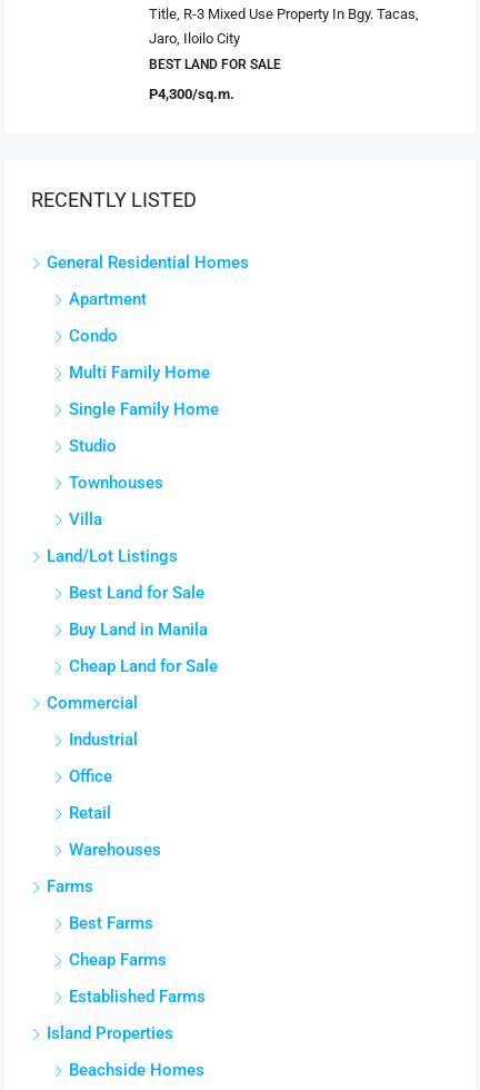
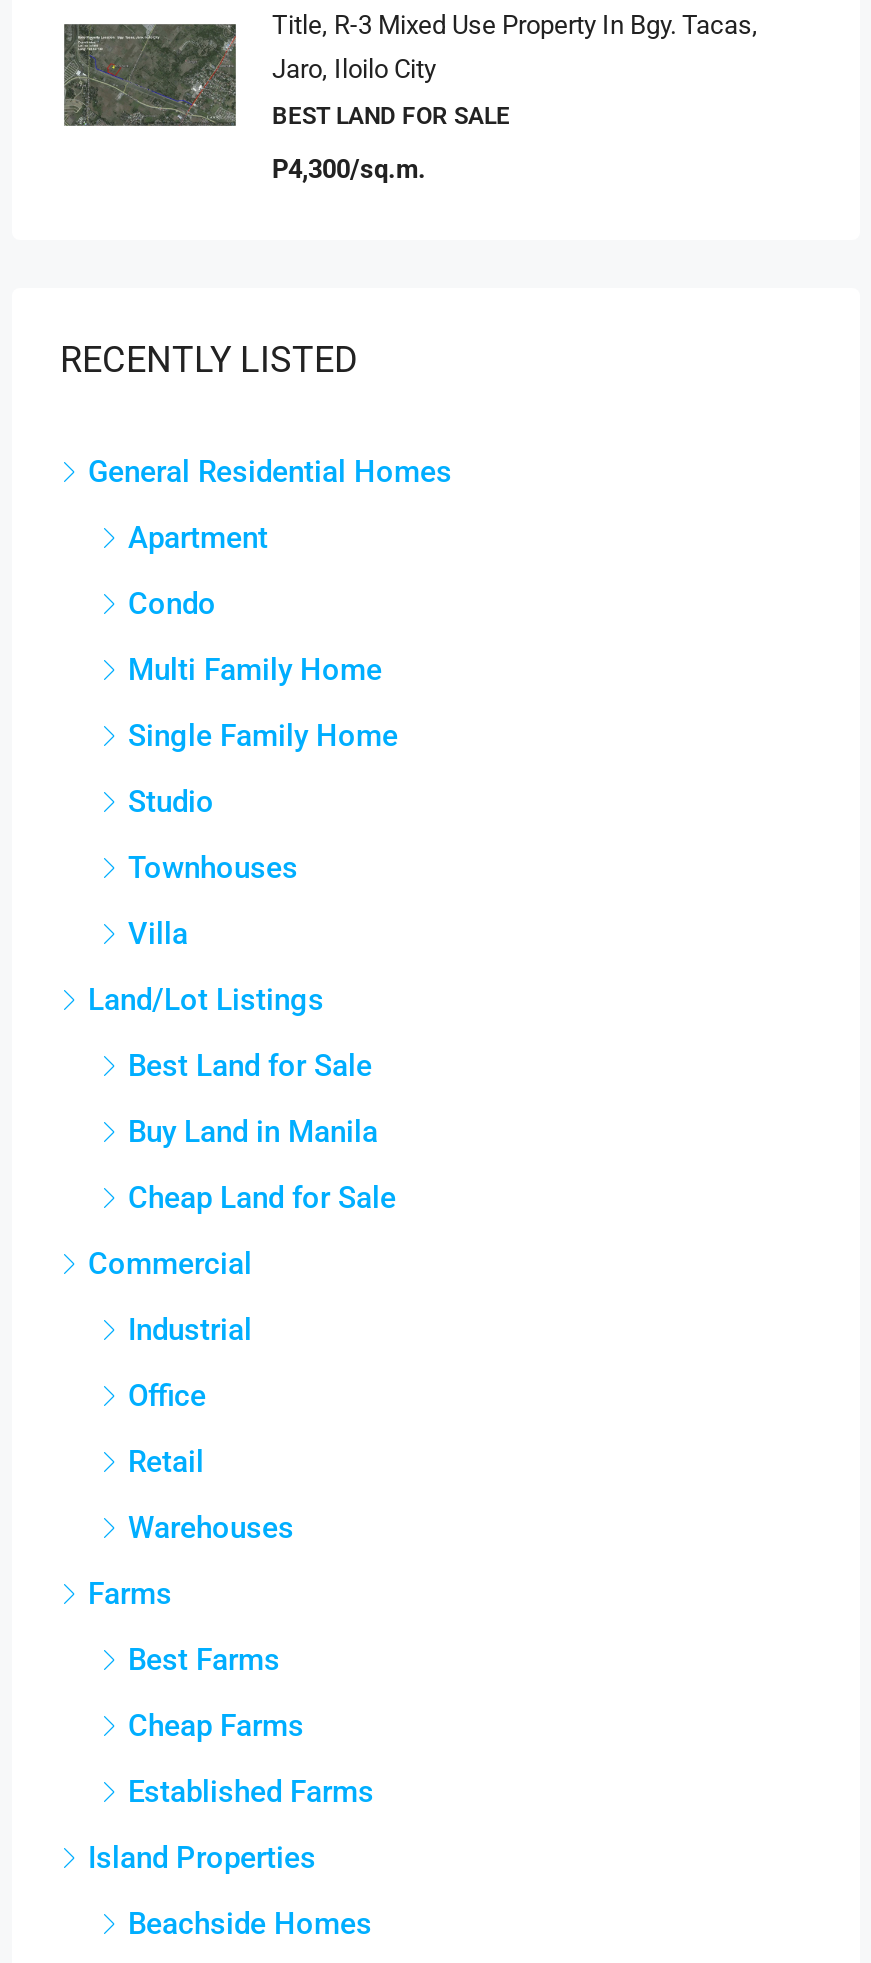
none -> [62,21,238,129] [image]

